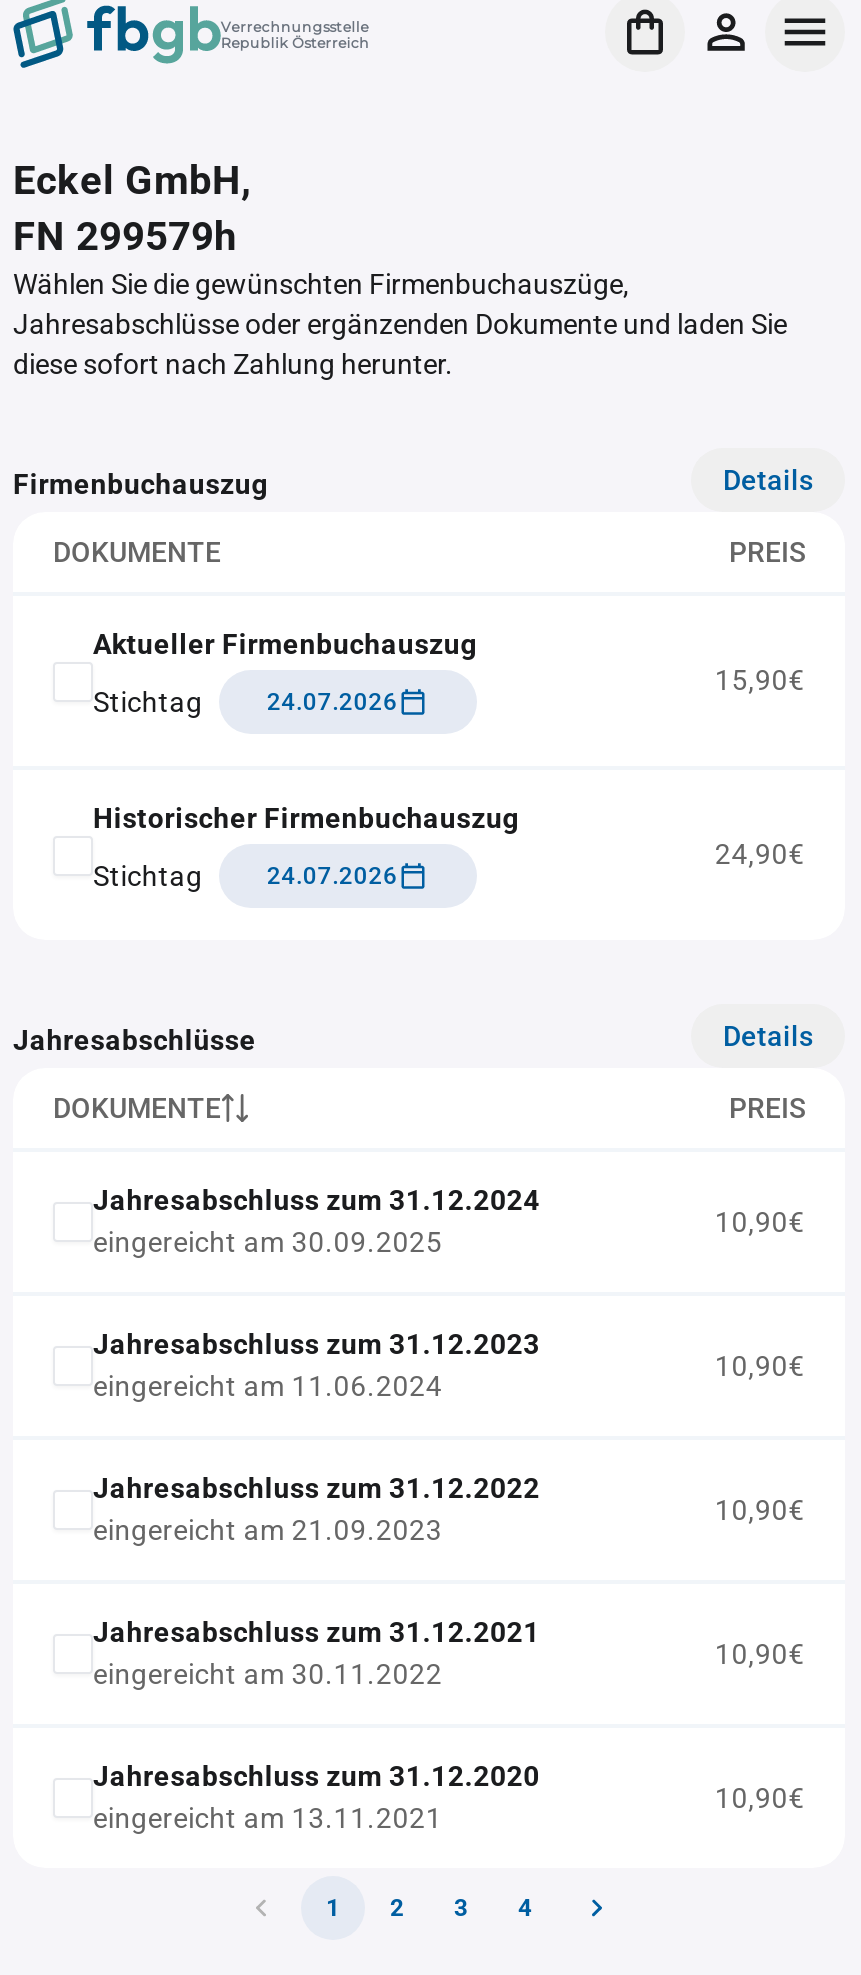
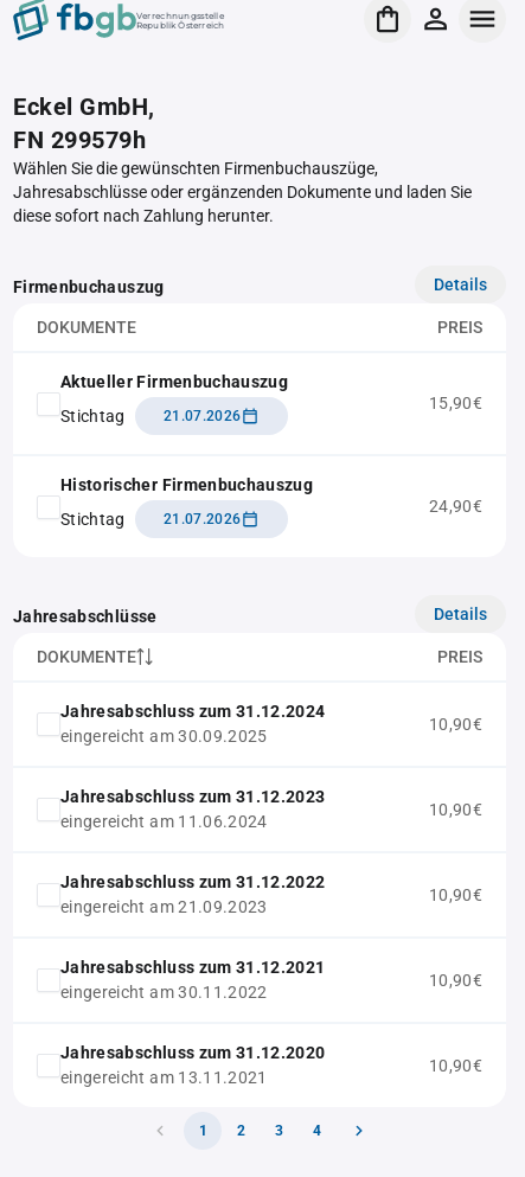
[267,688,398,716] 24.07.2026 -> [163,408,241,424] 21.07.2026
[267,862,398,890] 24.07.2026 -> [163,511,241,527] 21.07.2026

